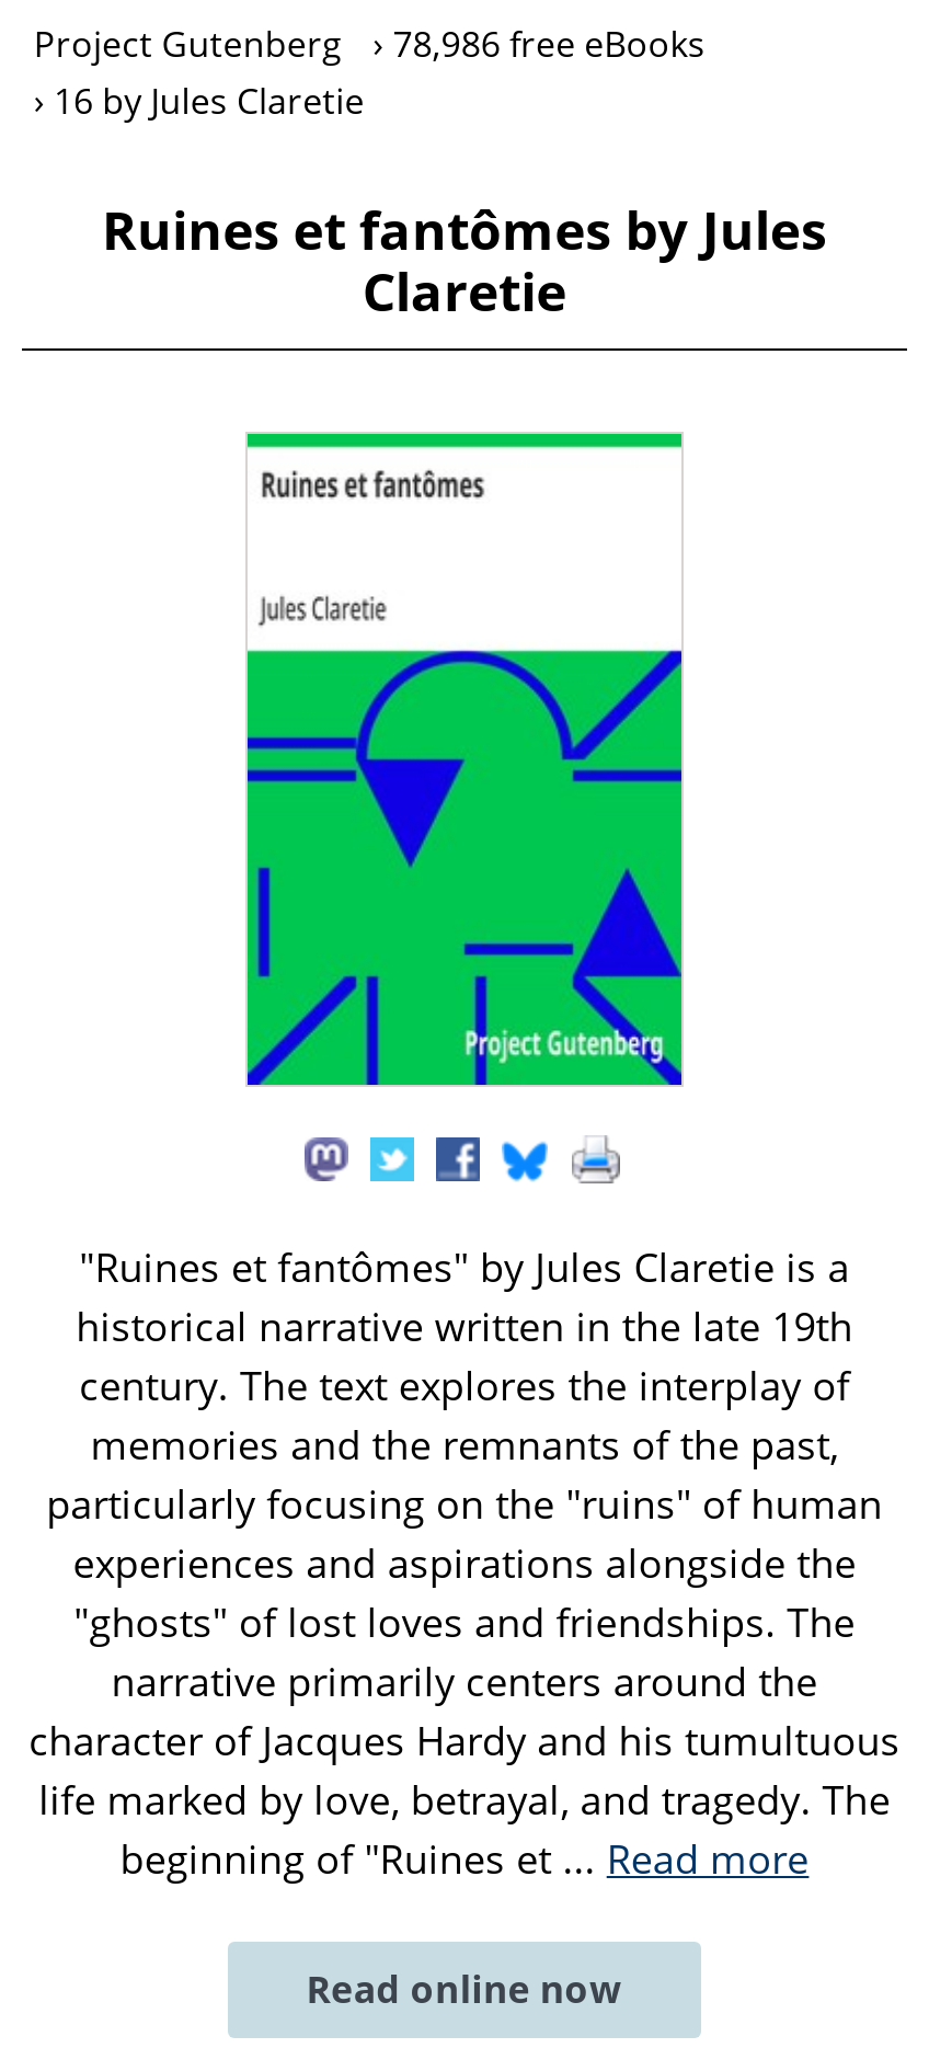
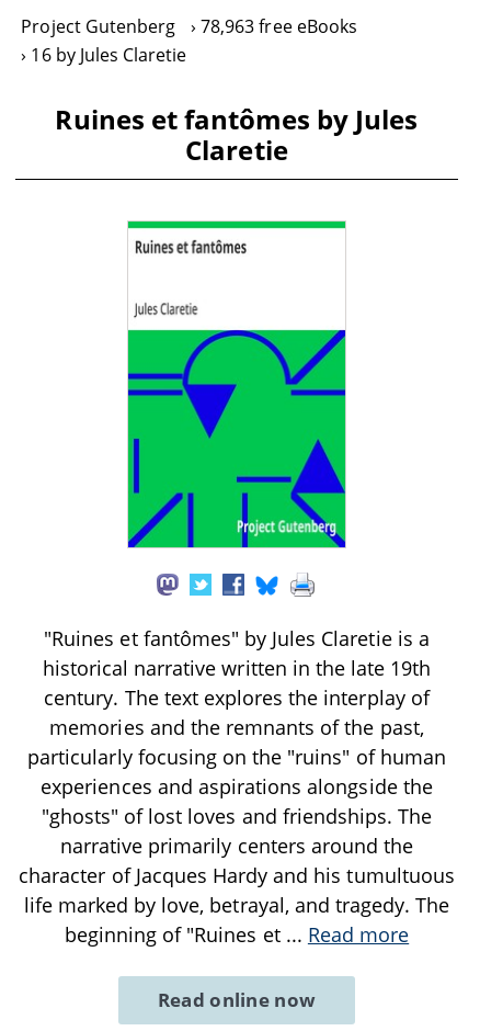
[34,20,705,68] Project Gutenberg 78,986 free eBooks -> [21,14,357,38] Project Gutenberg 78,963 free eBooks

